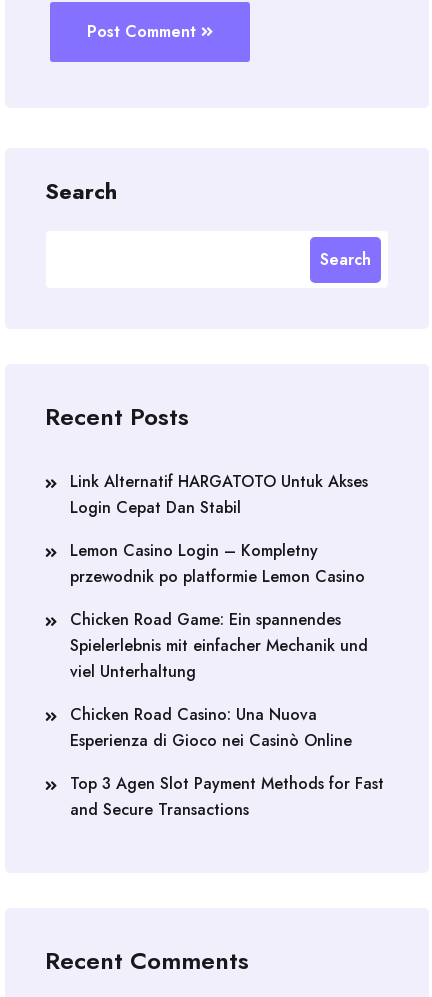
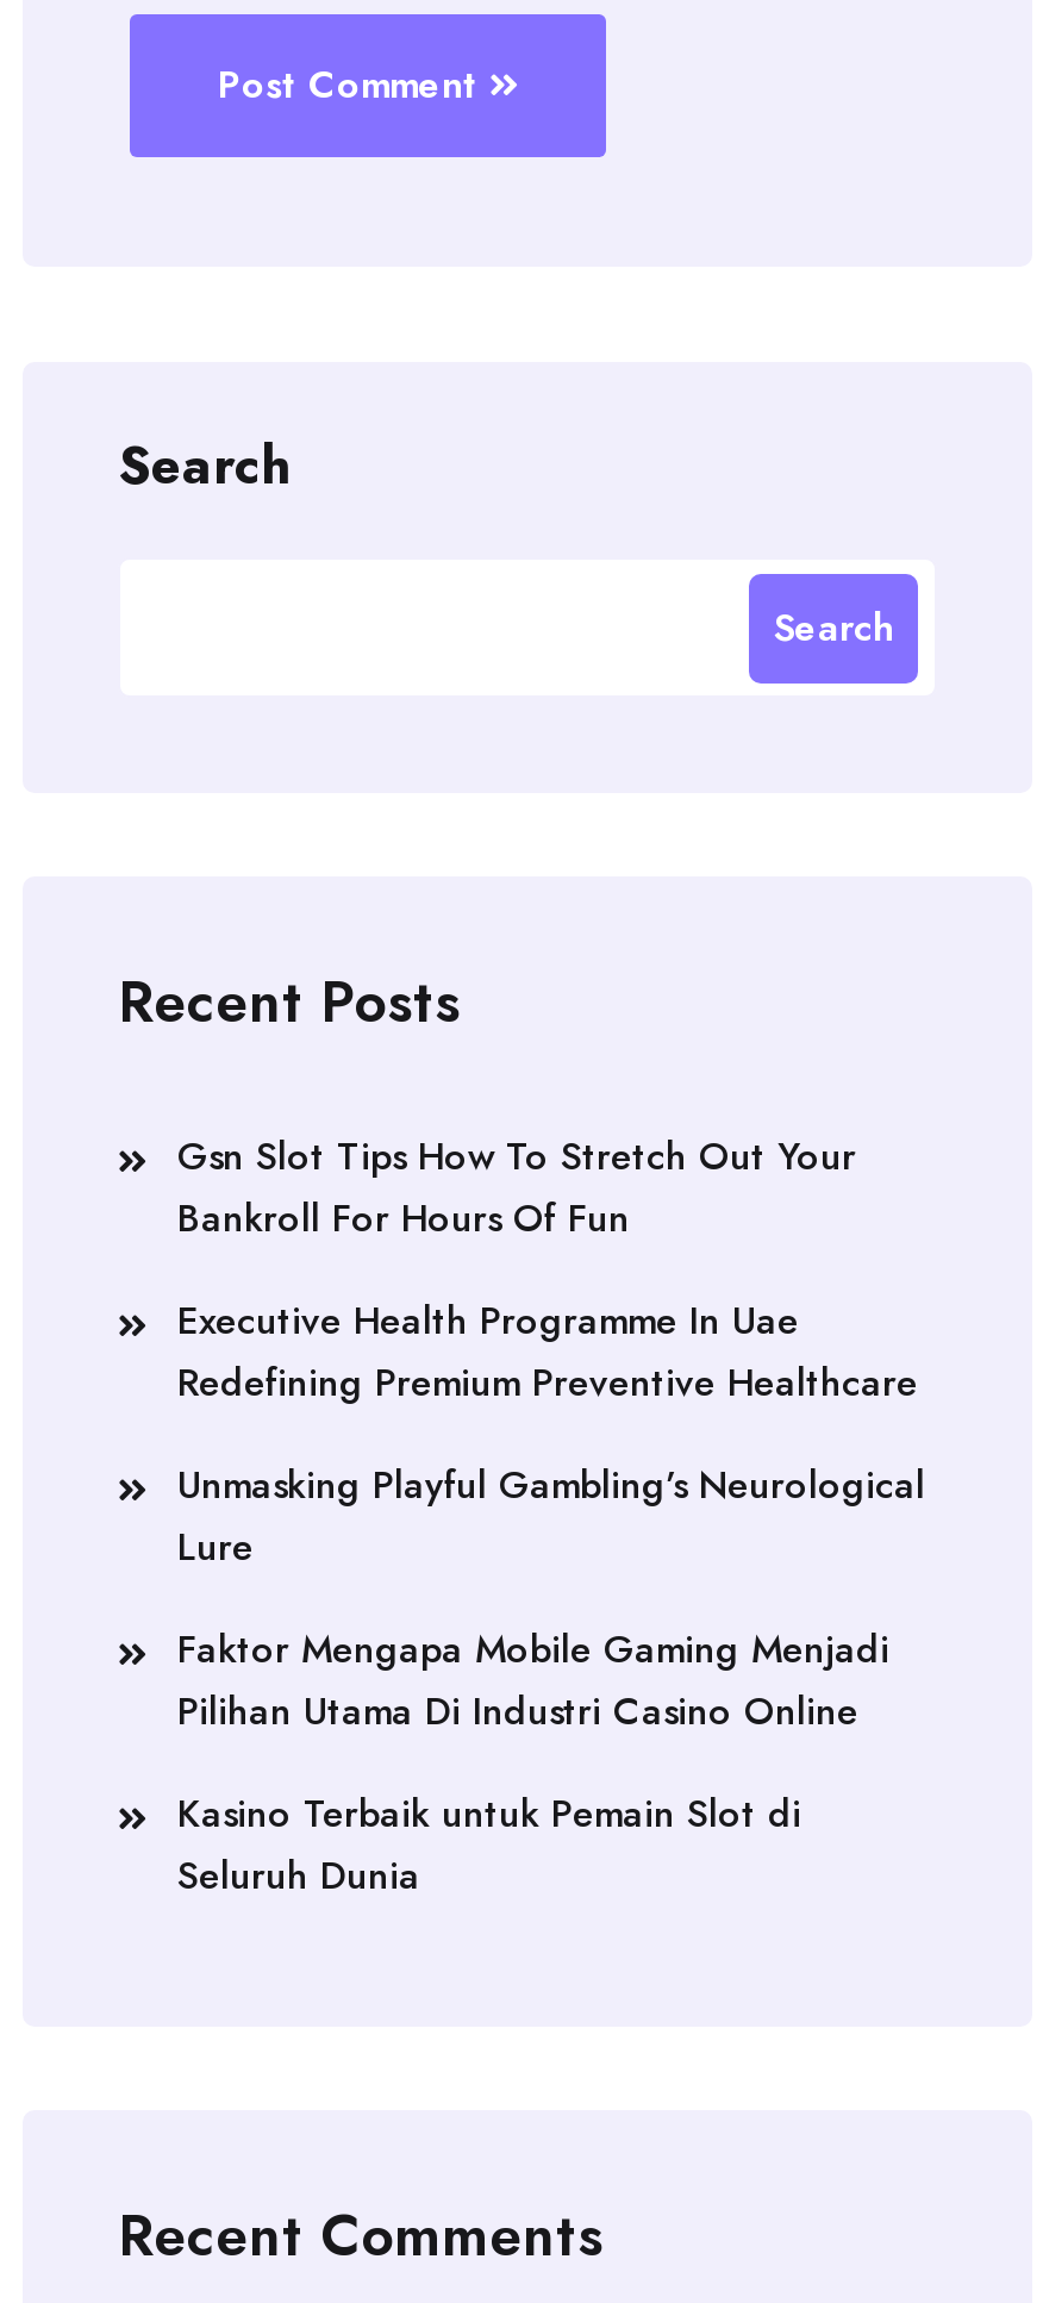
[70,470,368,519] Link Alternatif HARGATOTO Untuk Akses | Login Cepat Dan Stabil -> [177,1129,856,1246] Gsn Slot Tips How To Stretch Out Your | Bankroll For Hours Of Fun
[70,539,365,588] Lemon Casino Login – Kompletny | przewodnik po platformie Lemon Casino -> [177,1293,918,1410] Executive Health Programme In Uae | Redefining Premium Preventive Healthcare
[70,608,368,683] Chicken Road Game: Ein spannendes | Spielerlebnis mit einfacher Mechanik und | viel Unterhaltung -> [177,1458,925,1574] Unmasking Playful Gambling’s Neurological | Lure
[70,703,352,752] Chicken Road Casino: Una Nuova | Esperienza di Gioco nei Casinò Online -> [177,1622,889,1739] Faktor Mengapa Mobile Gaming Menjadi | Pilihan Utama Di Industri Casino Online
[70,772,384,821] Top 3 Agen Slot Payment Methods for Fast | and Secure Transactions -> [177,1786,801,1903] Kasino Terbaik untuk Pemain Slot di | Seluruh Dunia

